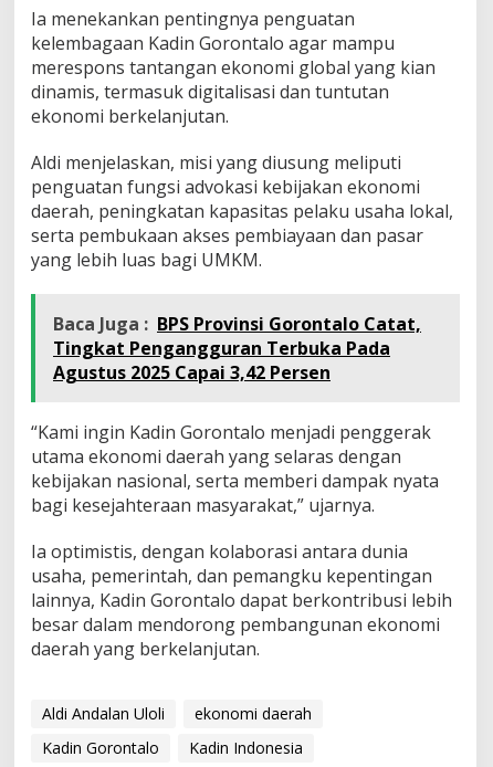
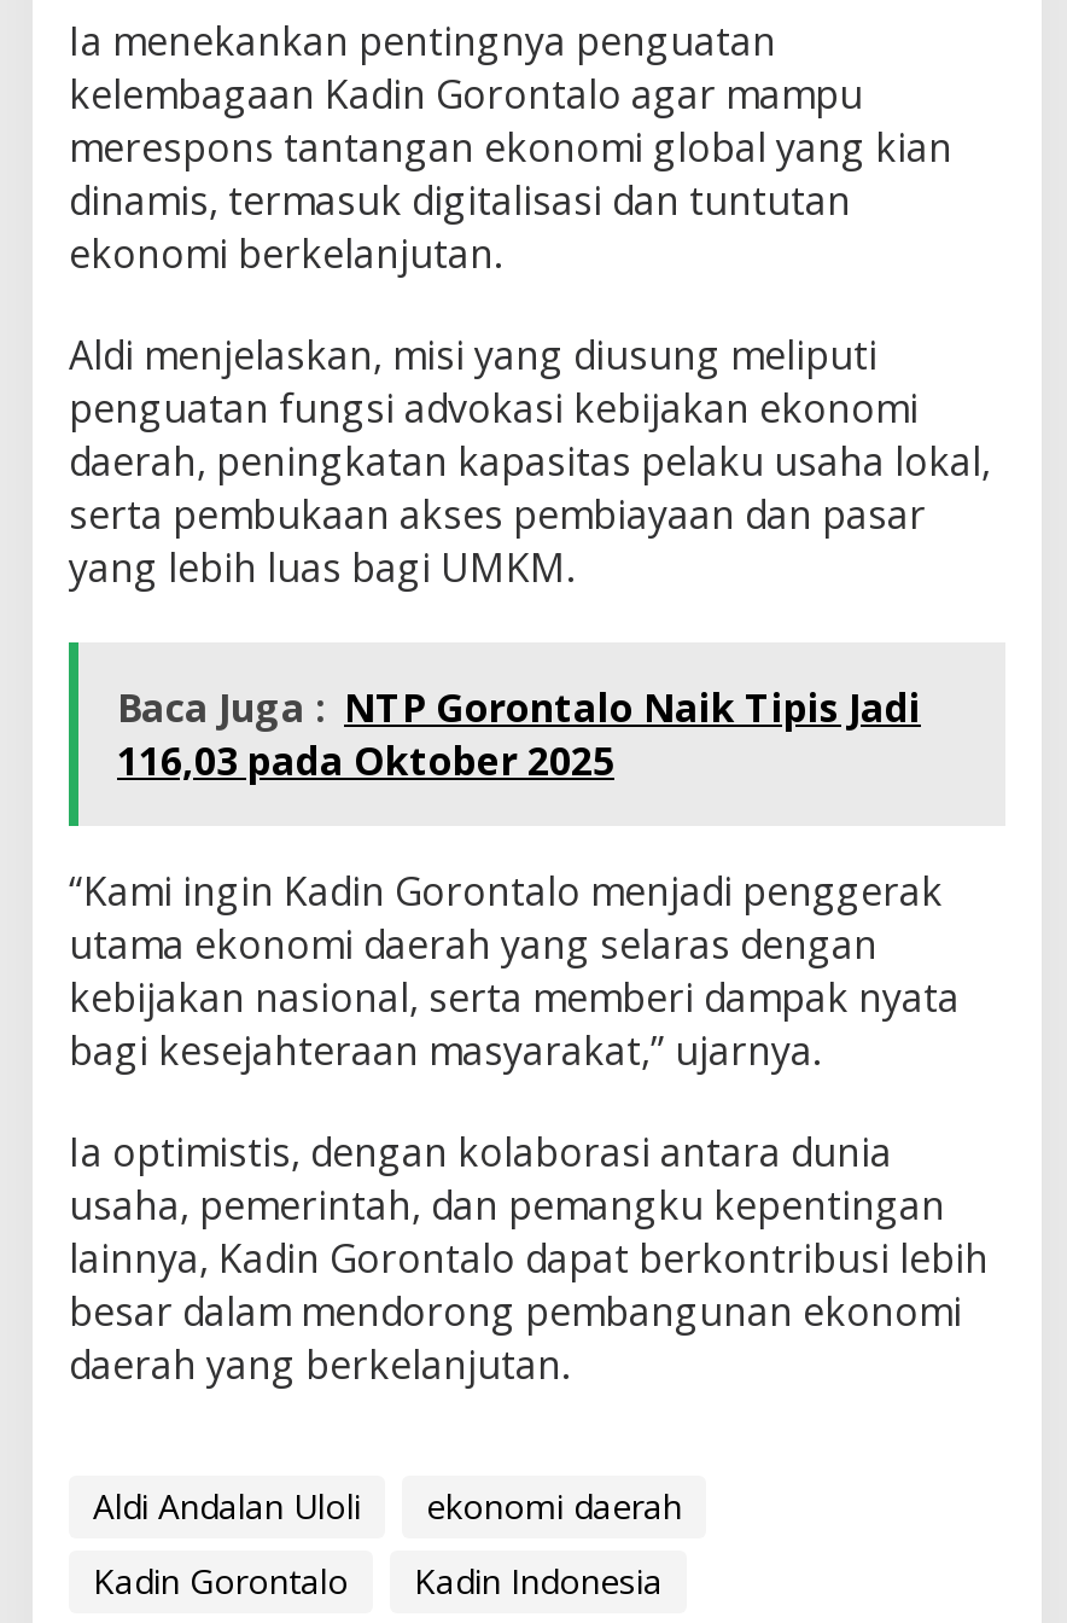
[53,312,421,384] Baca Juga : BPS Provinsi Gorontalo Catat, | Tingkat Pengangguran Terbuka Pada | Agustus 2025 Capai 3,42 Persen -> [117,681,921,787] Baca Juga : NTP Gorontalo Naik Tipis Jadi | 116,03 pada Oktober 2025

